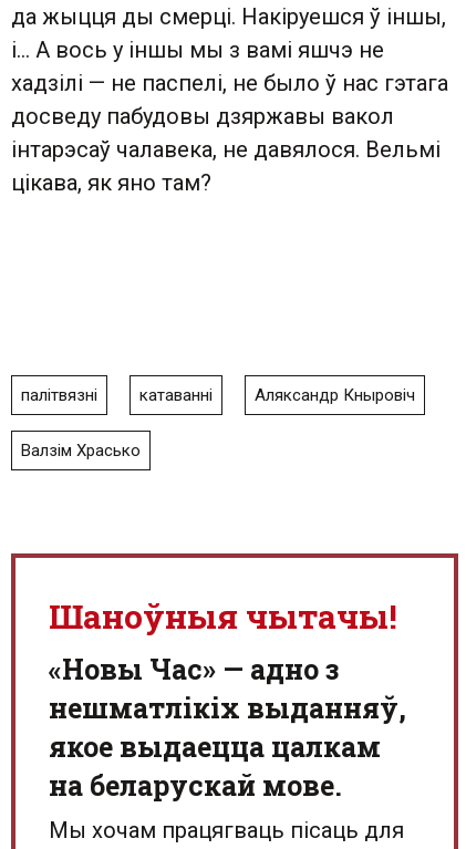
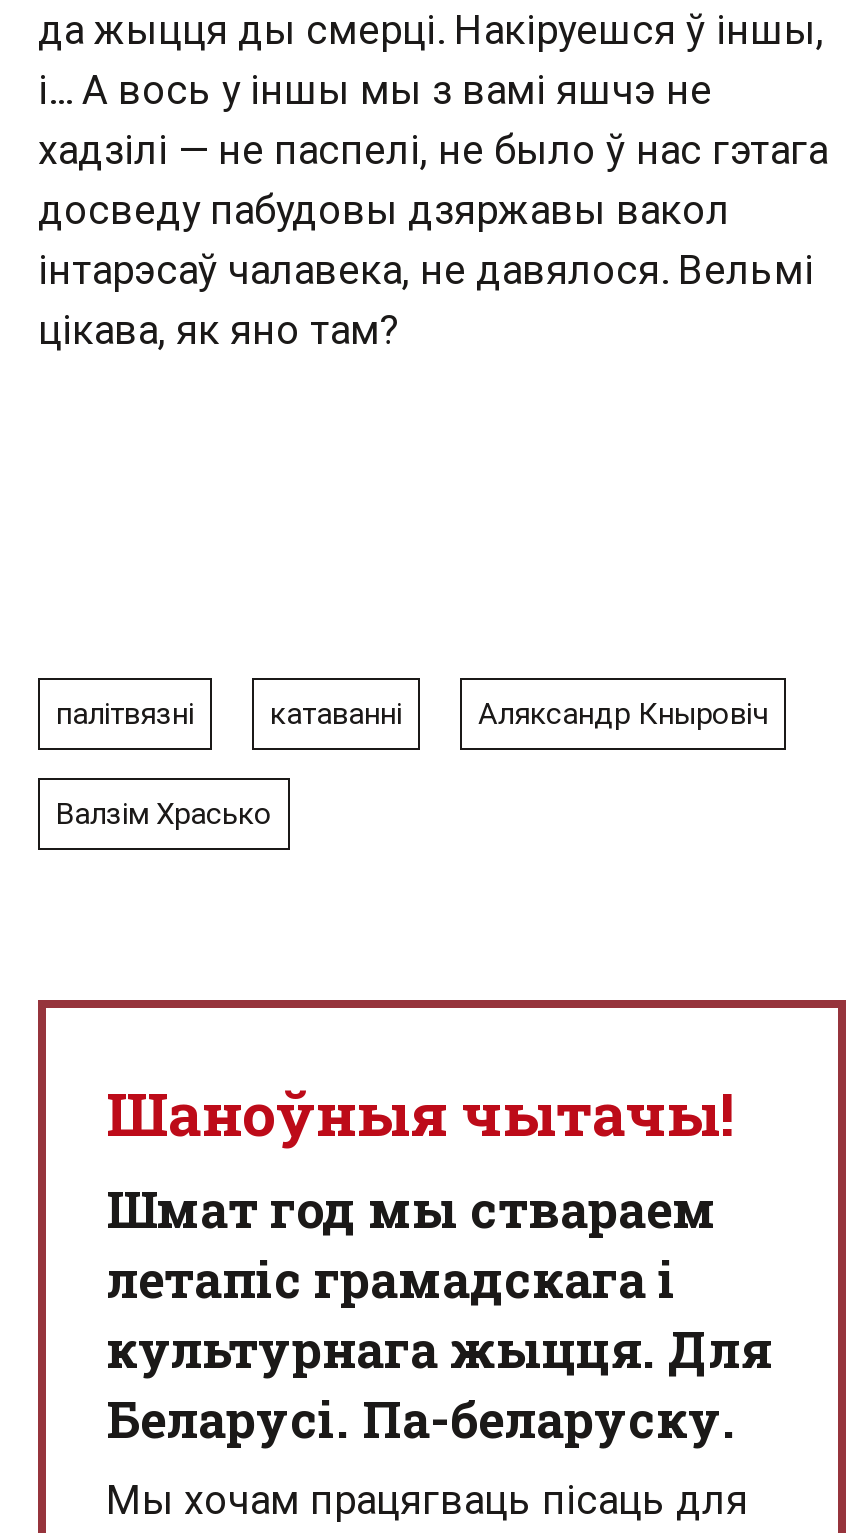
[49,651,406,804] «Новы Час» — адно з | нешматлікіх выданняў, | якое выдаецца цалкам | на беларускай мове. -> [106,1177,772,1453] Шмат год мы ствараем | летапіс грамадскага і | культурнага жыцця. Для | Беларусі. Па-беларуску.

